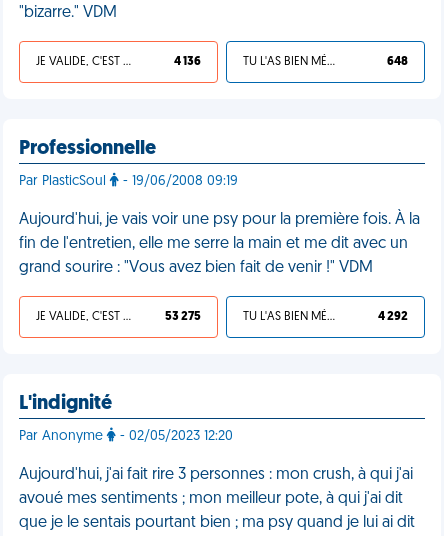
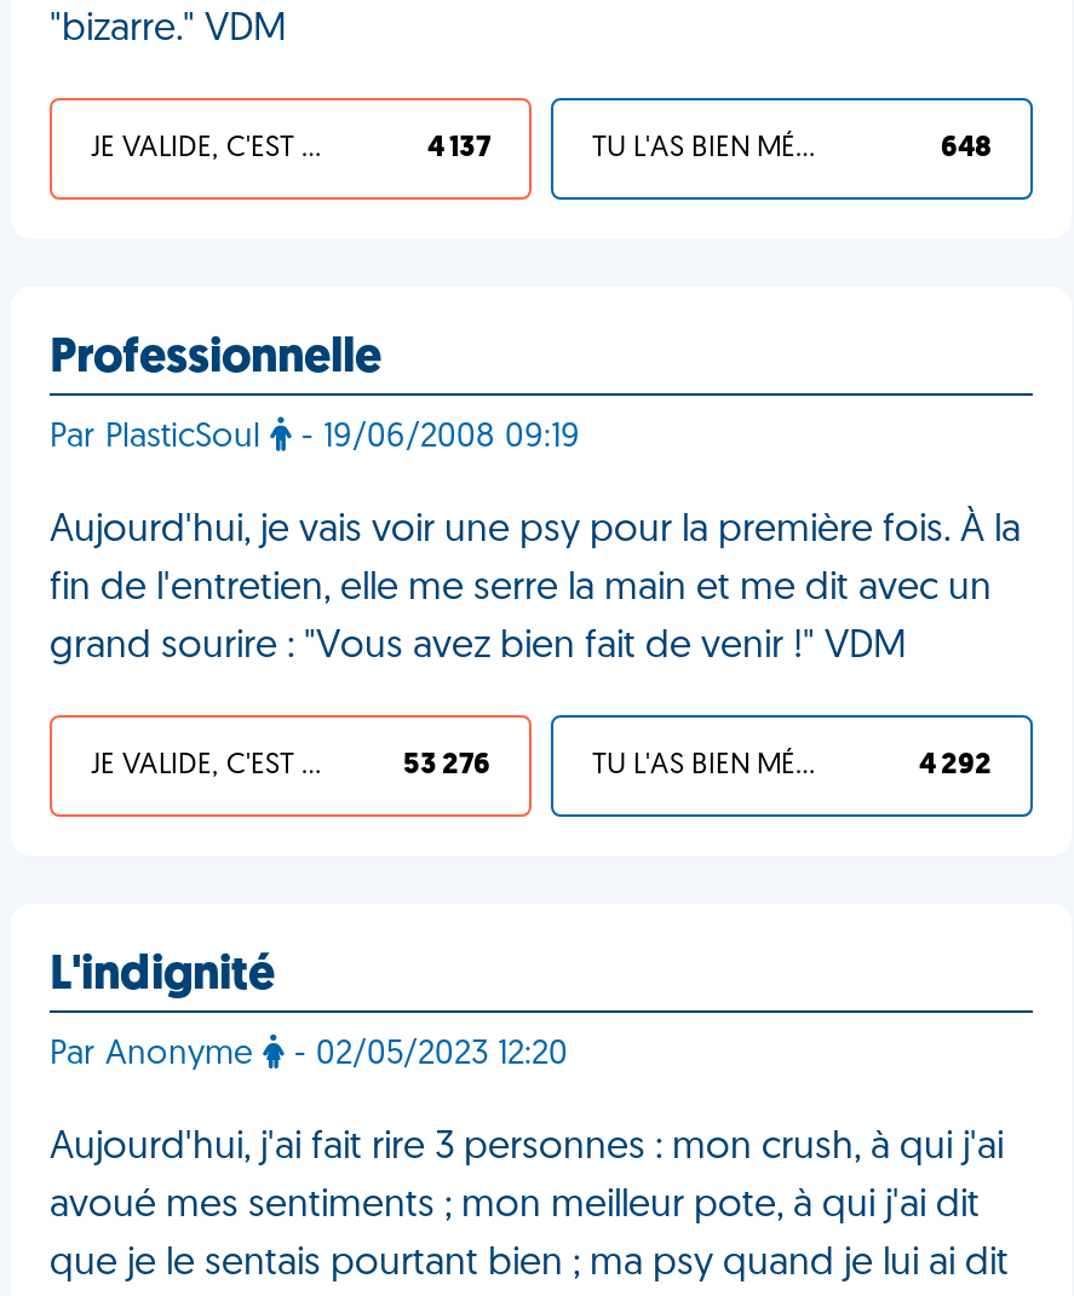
[174,56,201,68] 4 136 -> [427,134,490,163] 4 137
[165,311,201,323] 53 275 -> [403,751,490,781] 53 276

